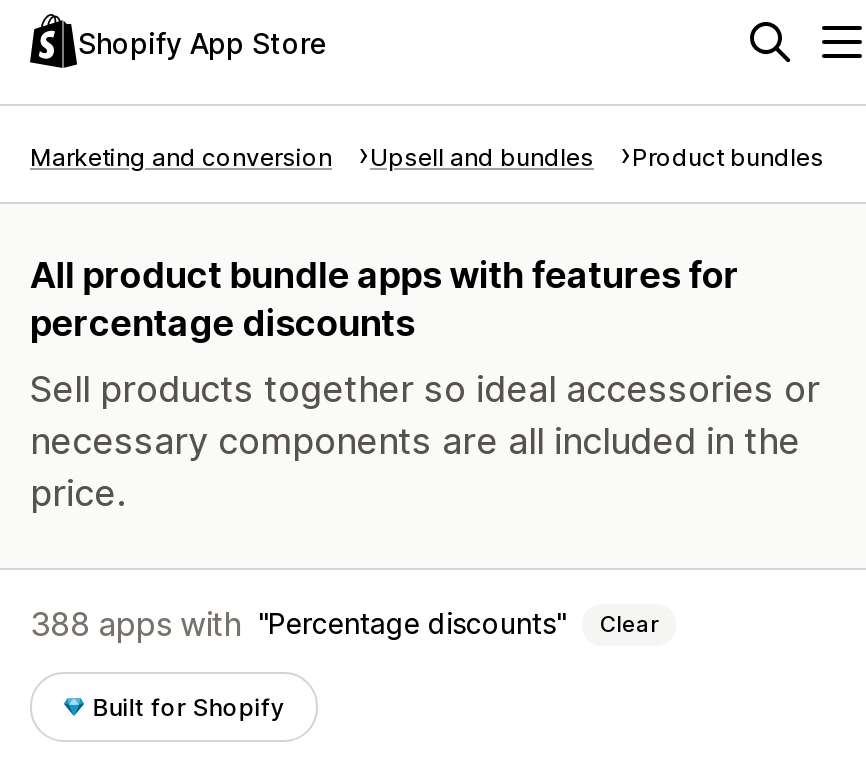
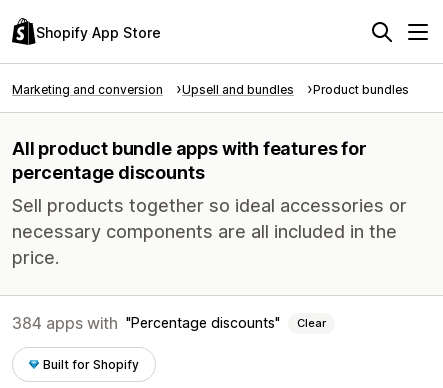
[30,604,658,644] 388 apps with Percentage discounts Clear -> [12,313,326,333] 384 apps with Percentage discounts Clear

